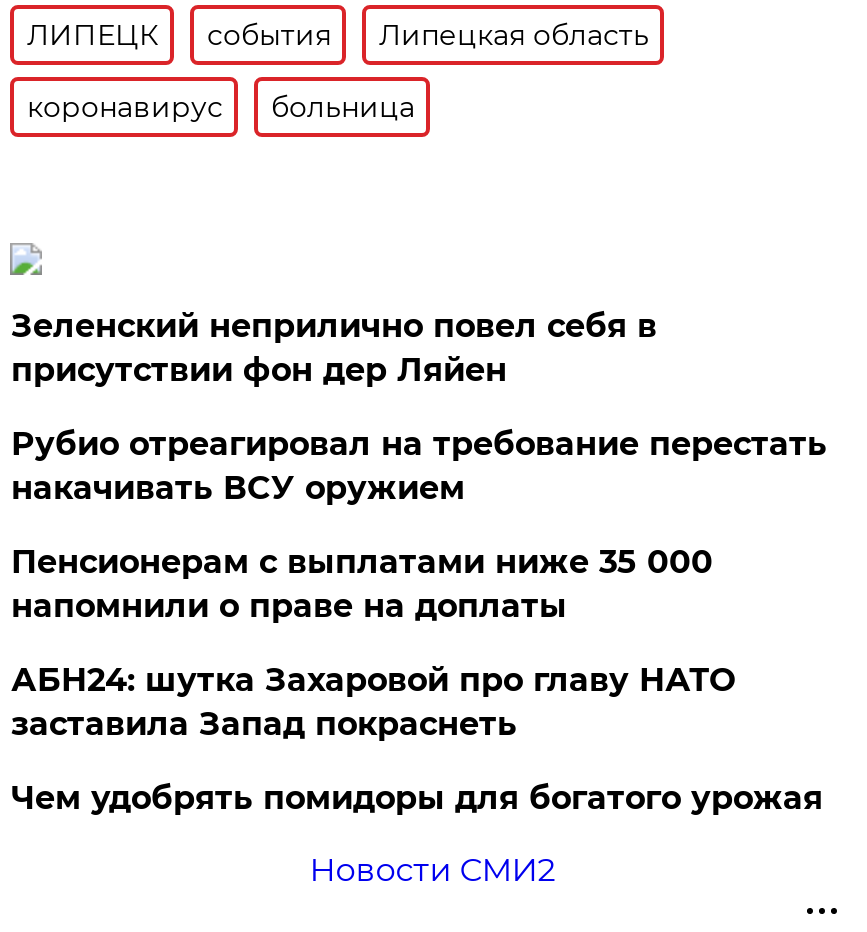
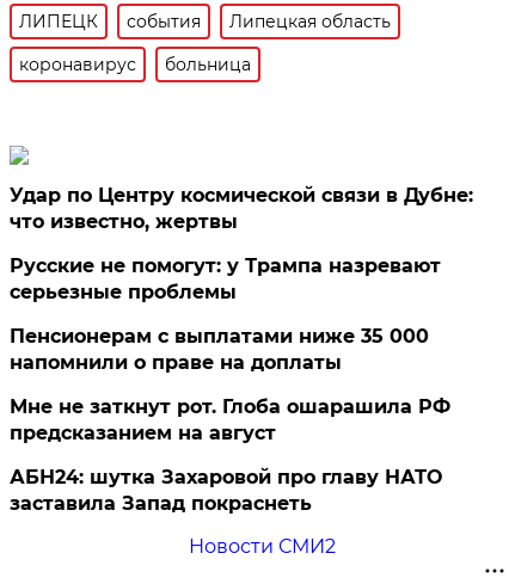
[11,307,657,389] Зеленский неприлично повел cебя в | присутствии фон дер Ляйен -> [10,184,474,233] Удар по Центру космической связи в Дубне: | что известно, жертвы
[11,425,827,507] Рубио отреагировал на требование перестать | накачивать ВСУ оружием -> [10,254,441,303] Русские не помогут: у Трампа назревают | серьезные проблемы
none -> [10,395,451,444] Мне не заткнут рот. Глоба ошарашила РФ | предсказанием на август
moved [11,661,735,743] -> [10,466,443,515]: АБН24: шутка Захаровой про главу НАТО | заставила Запад покраснеть
[11,779,823,817] Чем удобрять помидоры для богатого урожая -> none

